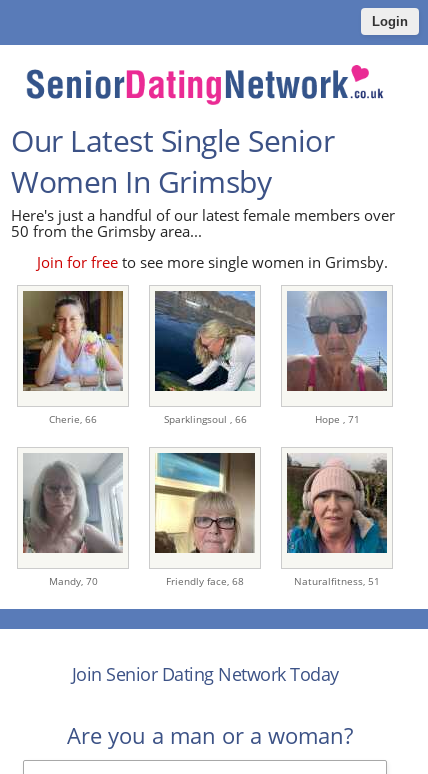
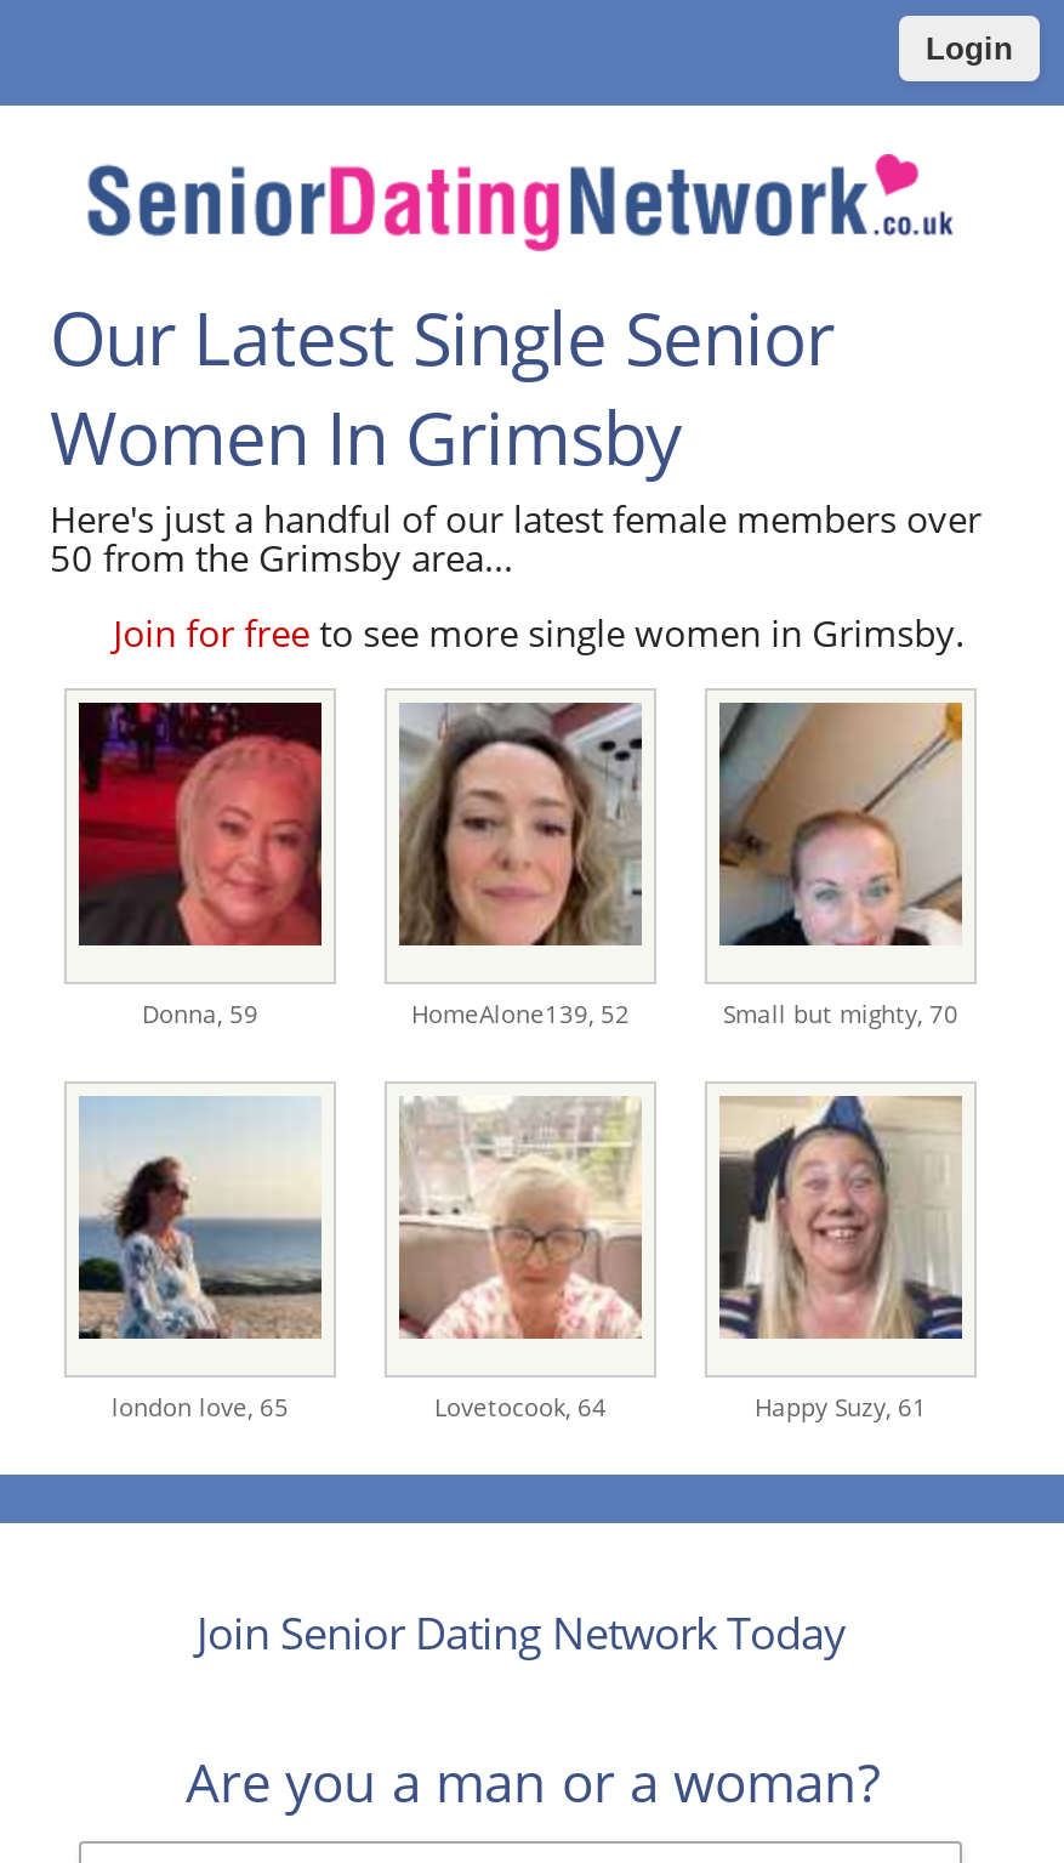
[22,290,359,426] [image] | Cherie, 66 | Sparklingsoul , 66 | Hope , 71 -> [76,700,958,1031] [image] | Donna, 59 | HomeAlone139, 52 | Small but mighty, 70
[154,290,255,392] [image] -> [397,700,642,948] [image]
[287,290,388,392] [image] -> [717,700,965,948] [image]
[22,453,123,553] [image] -> [76,1098,322,1339] [image]
[48,452,380,588] [image] | Mandy, 70 | Friendly face, 68 | Naturalfitness, 51 -> [112,1096,927,1424] [image] | london love, 65 | Lovetocook, 64 | Happy Suzy, 61
[286,453,388,554] [image] -> [719,1094,962,1341] [image]

